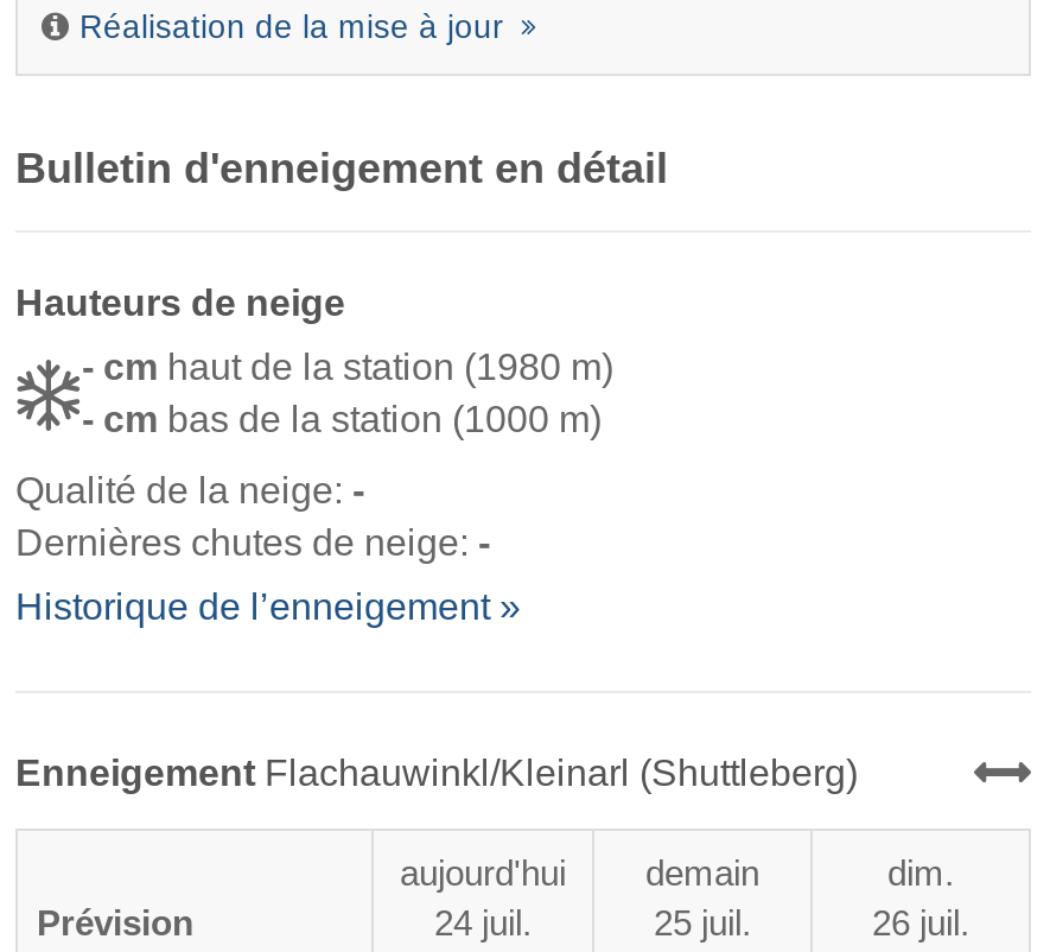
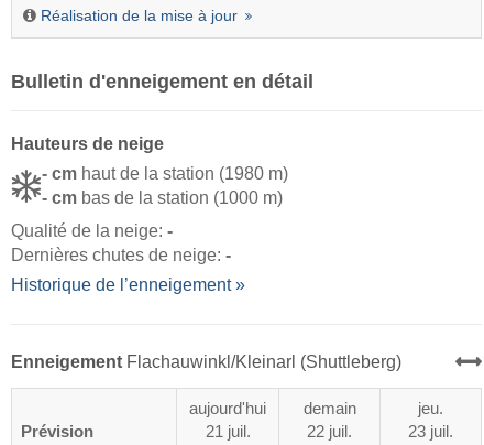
[872,856,969,943] dim. | 26 juil. -> [408,400,453,441] jeu. | 23 juil.
[434,905,532,943] 24 juil. -> [205,423,250,441] 21 juil.
[654,905,751,943] 25 juil. -> [307,423,352,441] 22 juil.

